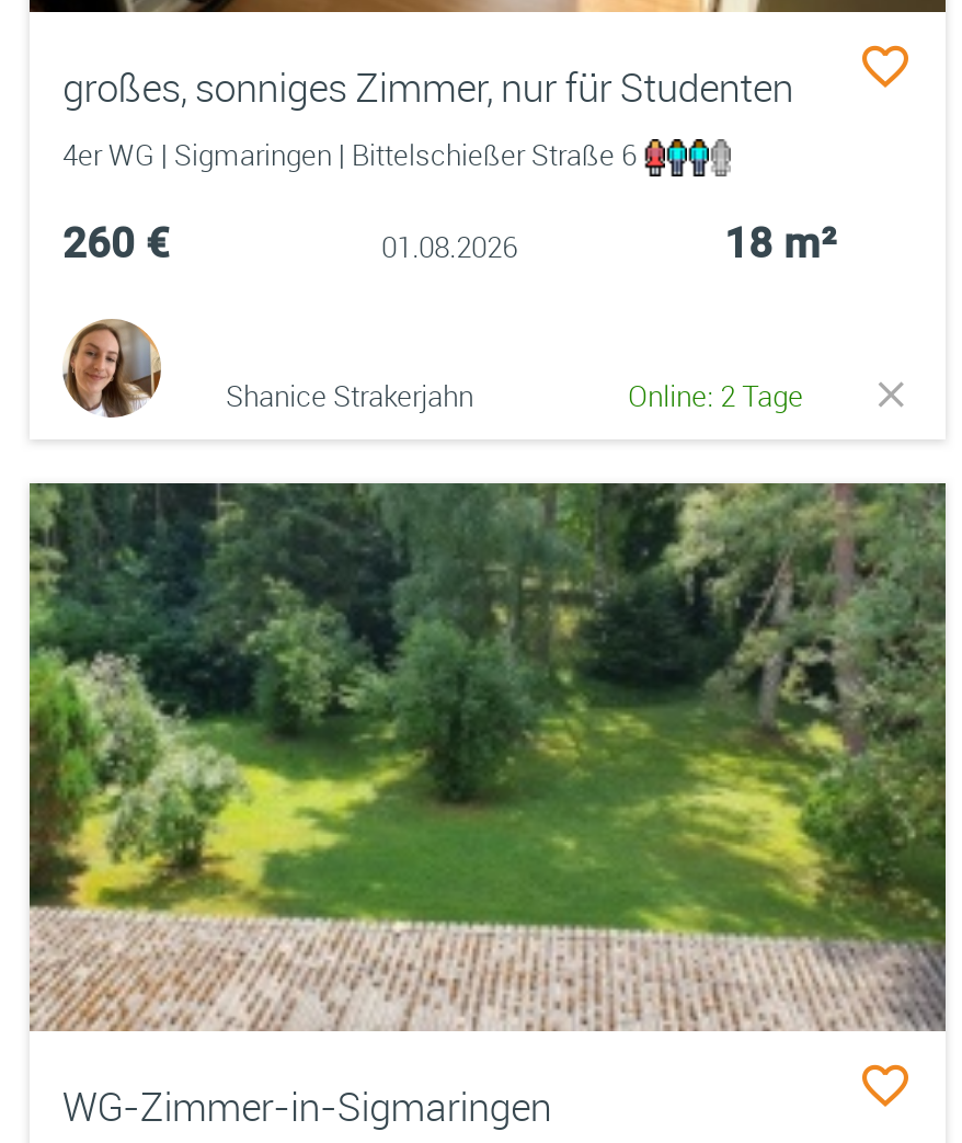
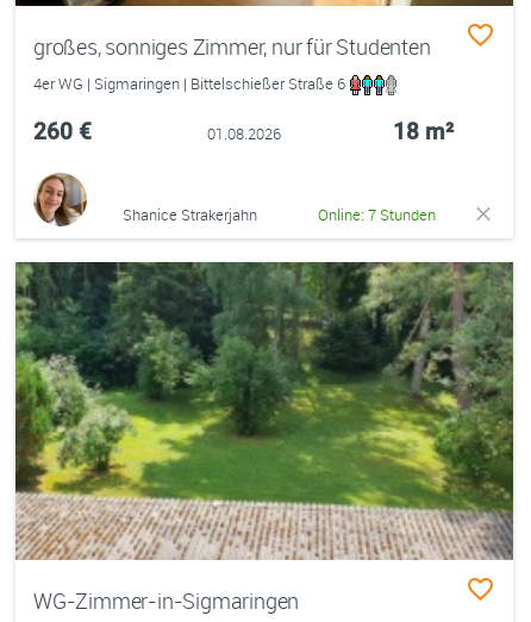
[628,375,804,414] Online: 2 Tage -> [318,204,436,225] Online: 7 Stunden

